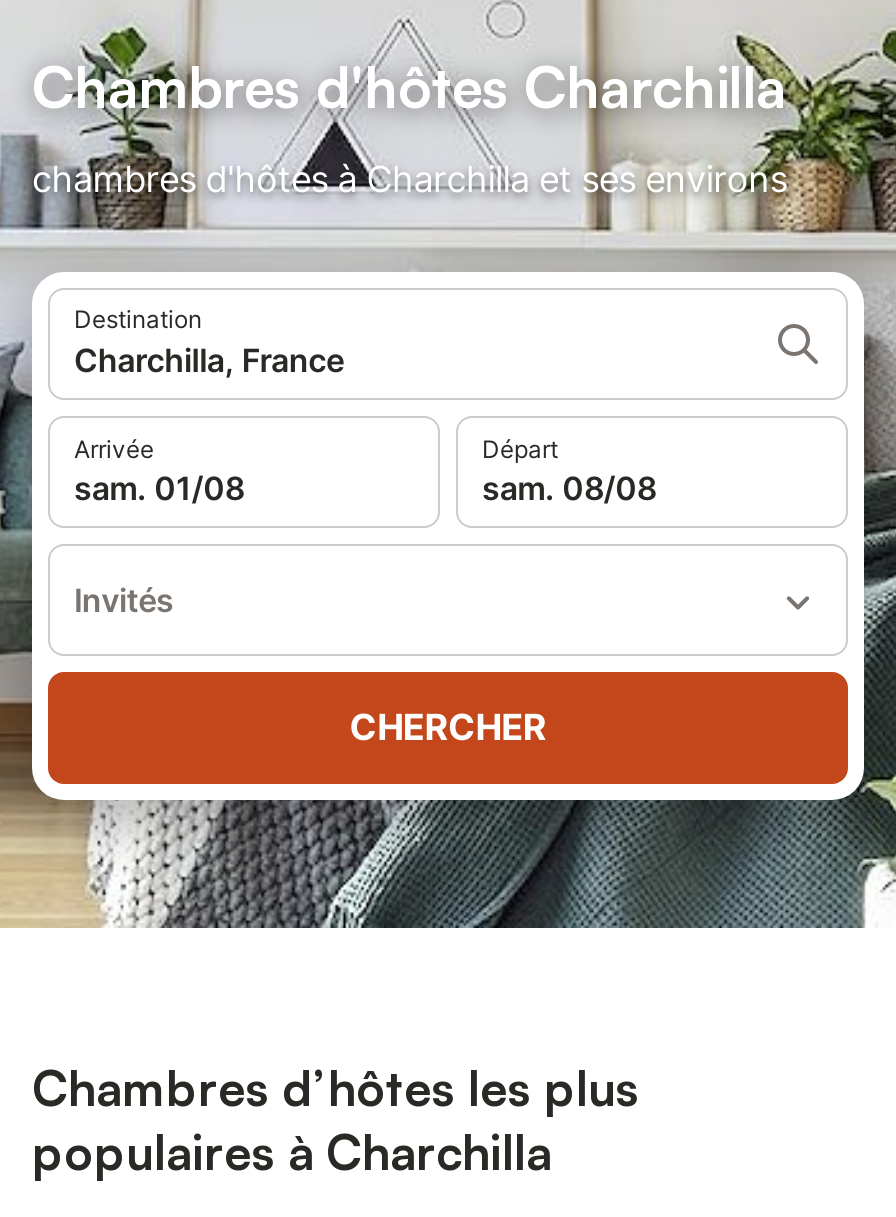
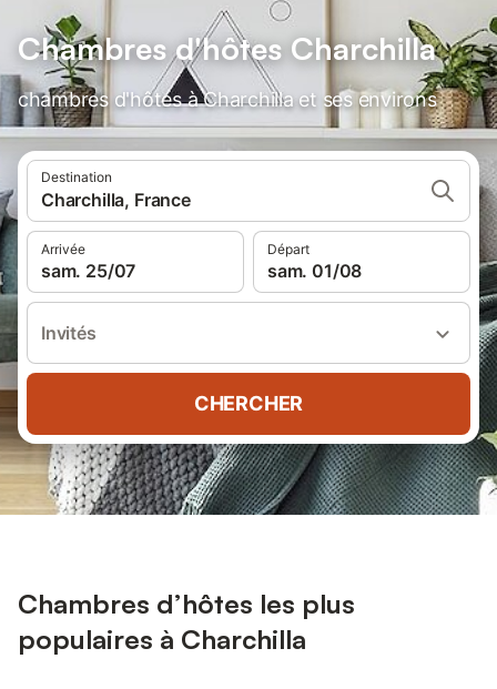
[74,468,244,508] sam. 01/08 -> [41,260,136,282] sam. 25/07
[482,468,656,508] sam. 08/08 -> [267,260,362,282] sam. 01/08

